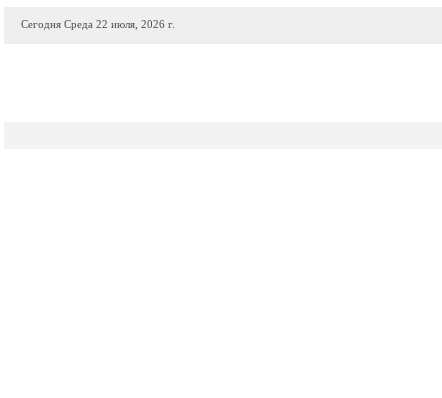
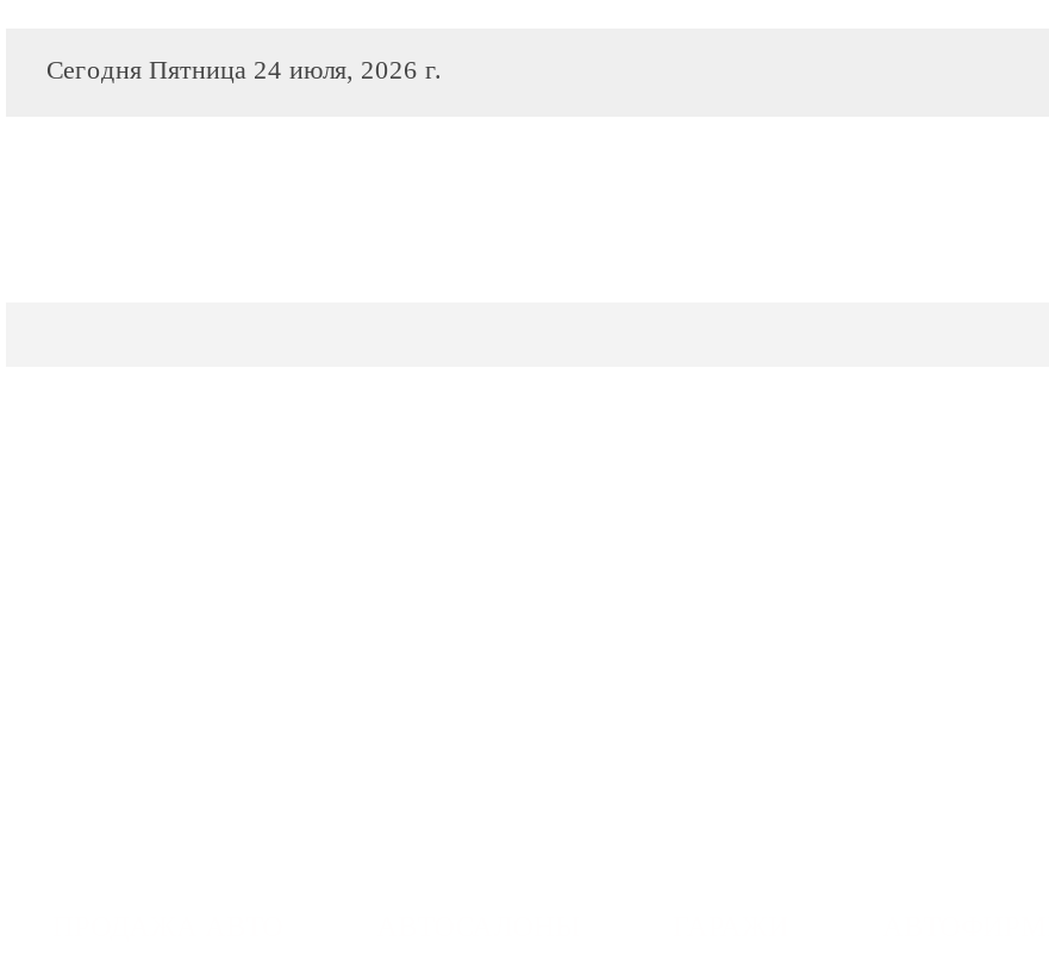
[21,18,175,30] Сегодня Среда 22 июля, 2026 г. -> [46,55,442,83] Сегодня Пятница 24 июля, 2026 г.

